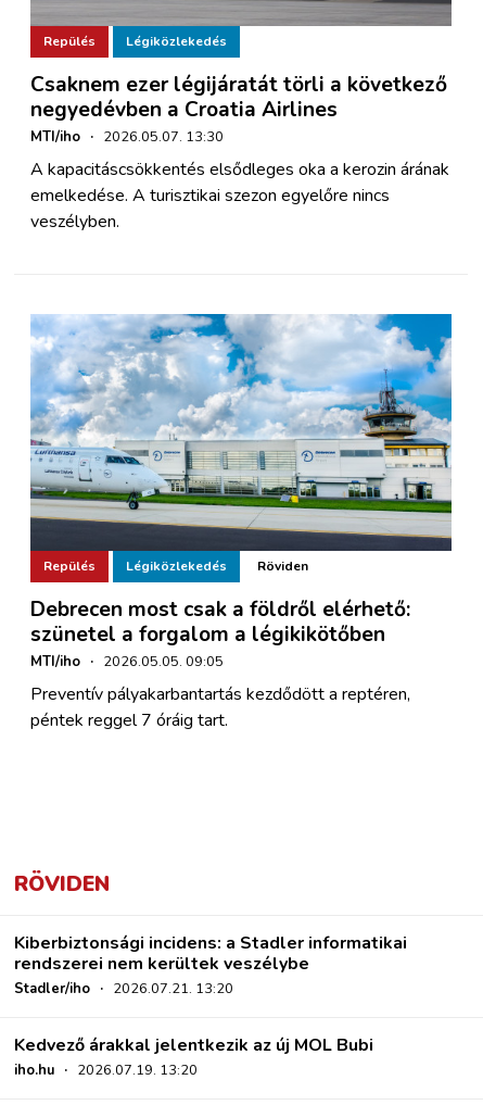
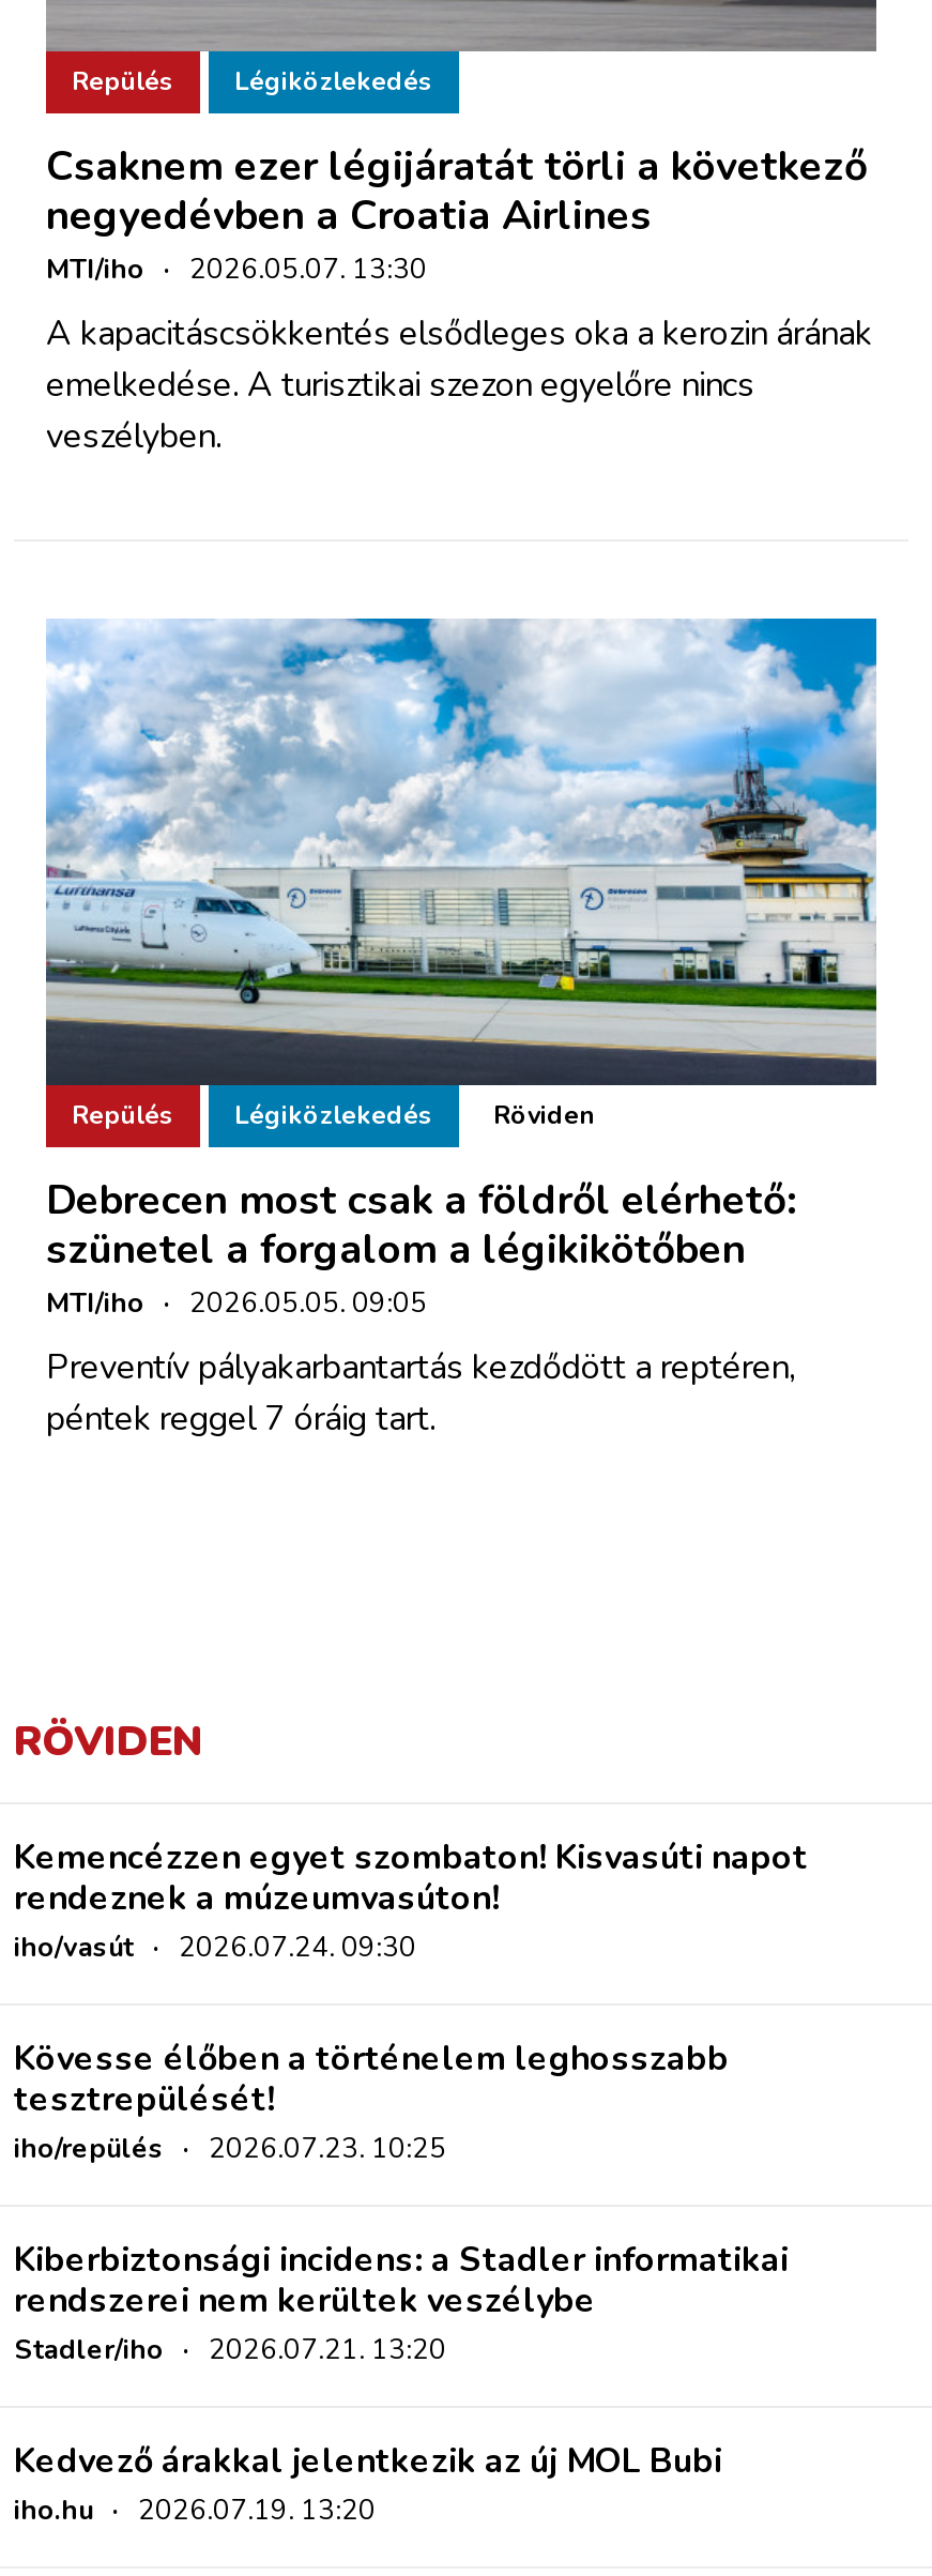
none -> [14,1833,808,2167] Kemencézzen egyet szombaton! Kisvasúti napot | rendeznek a múzeumvasúton! | iho/vasút · 2026.07.24. 09:30 | Kövesse élőben a történelem leghosszabb | tesztrepülését! | iho/repülés · 2026.07.23. 10:25

